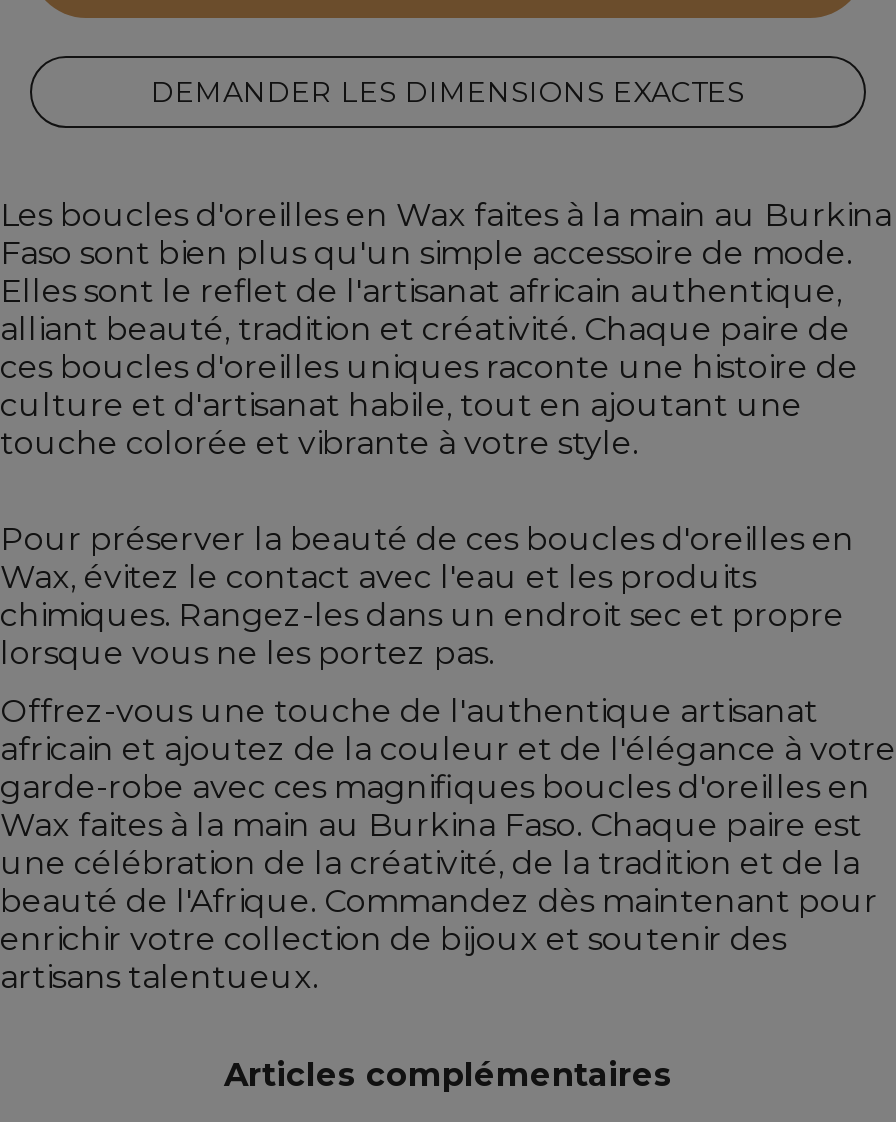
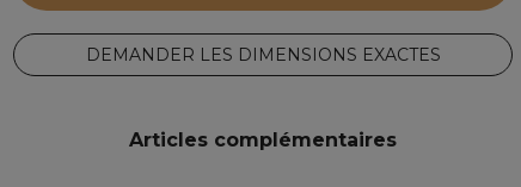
[0,197,896,997] Les boucles d'oreilles en Wax faites à la main au Burkina | Faso sont bien plus qu'un simple accessoire de mode. | Elles sont le reflet de l'artisanat africain authentique, | alliant beauté, tradition et créativité. Chaque paire de | ces boucles d'oreilles uniques raconte une histoire de | culture et d'artisanat habile, tout en ajoutant une | touche colorée et vibrante à votre style. | Pour préserver la beauté de ces boucles d'oreilles en | Wax, évitez le contact avec l'eau et les produits | chimiques. Rangez-les dans un endroit sec et propre | lorsque vous ne les portez pas. | Offrez-vous une touche de l'authentique artisanat | africain et ajoutez de la couleur et de l'élégance à votre | garde-robe avec ces magnifiques boucles d'oreilles en | Wax faites à la main au Burkina Faso. Chaque paire est | une célébration de la créativité, de la tradition et de la | beauté de l'Afrique. Commandez dès maintenant pour | enrichir votre collection de bijoux et soutenir des | artisans talentueux. -> none

